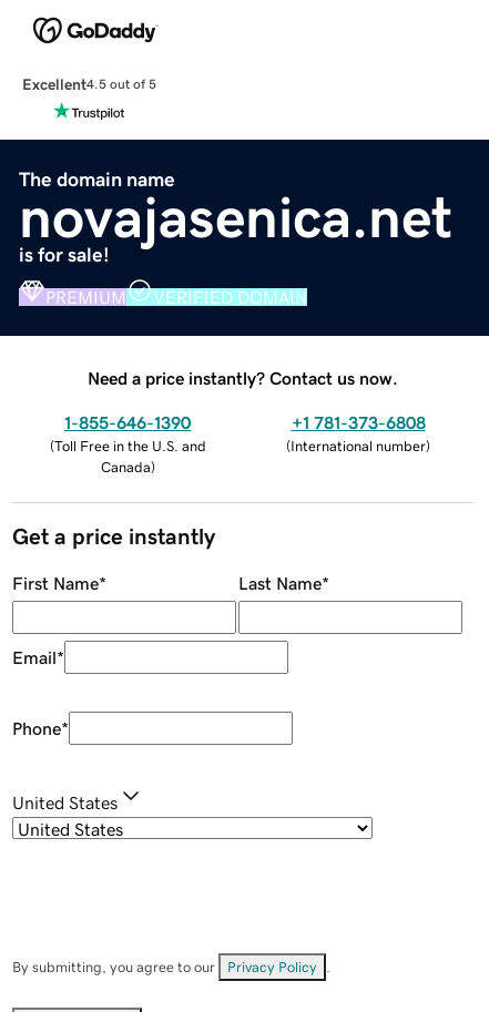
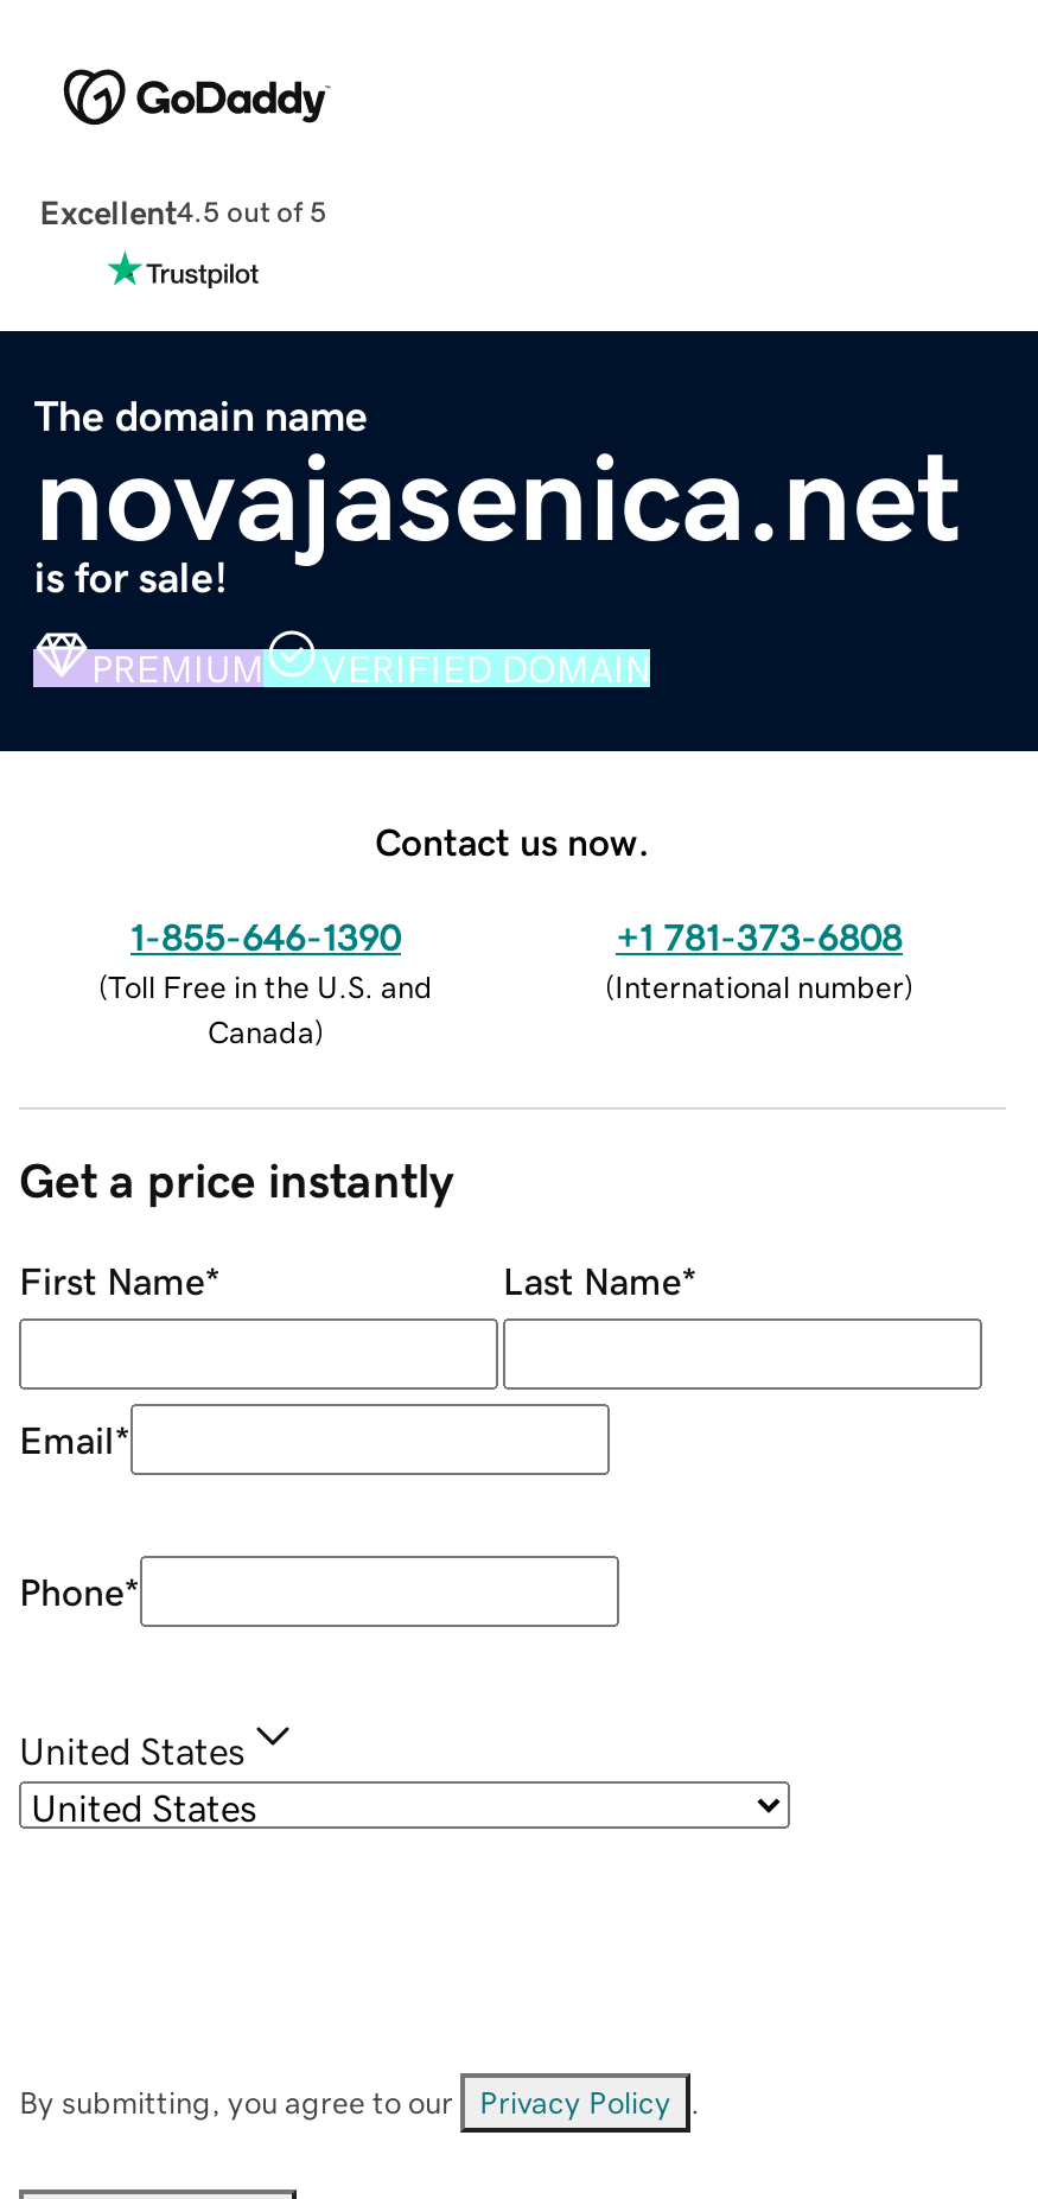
[88,369,398,386] Need a price instantly? Contact us now. -> [375,821,650,859] Contact us now.

